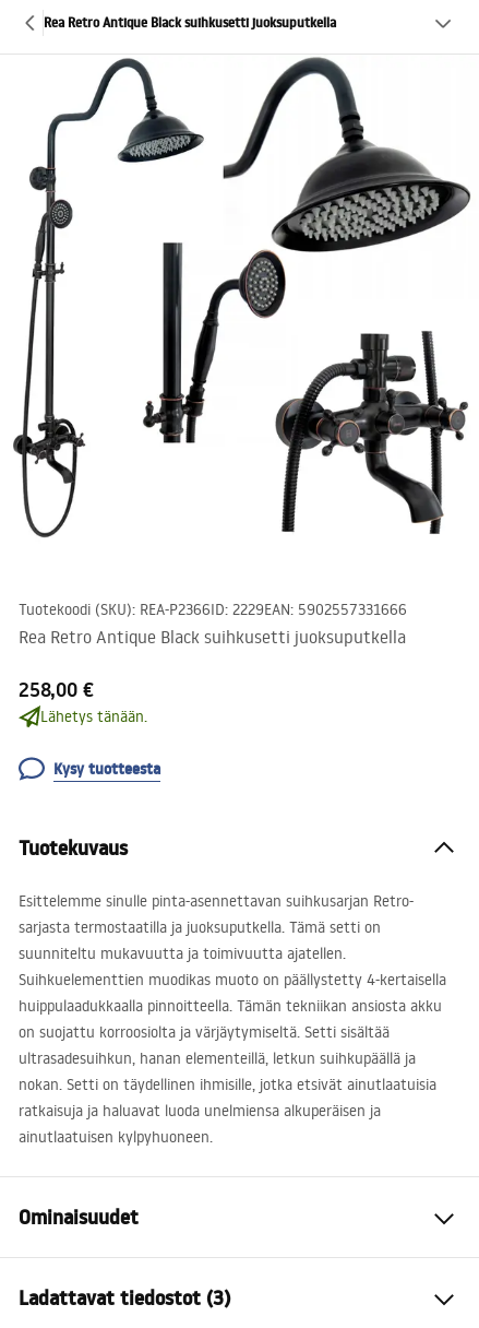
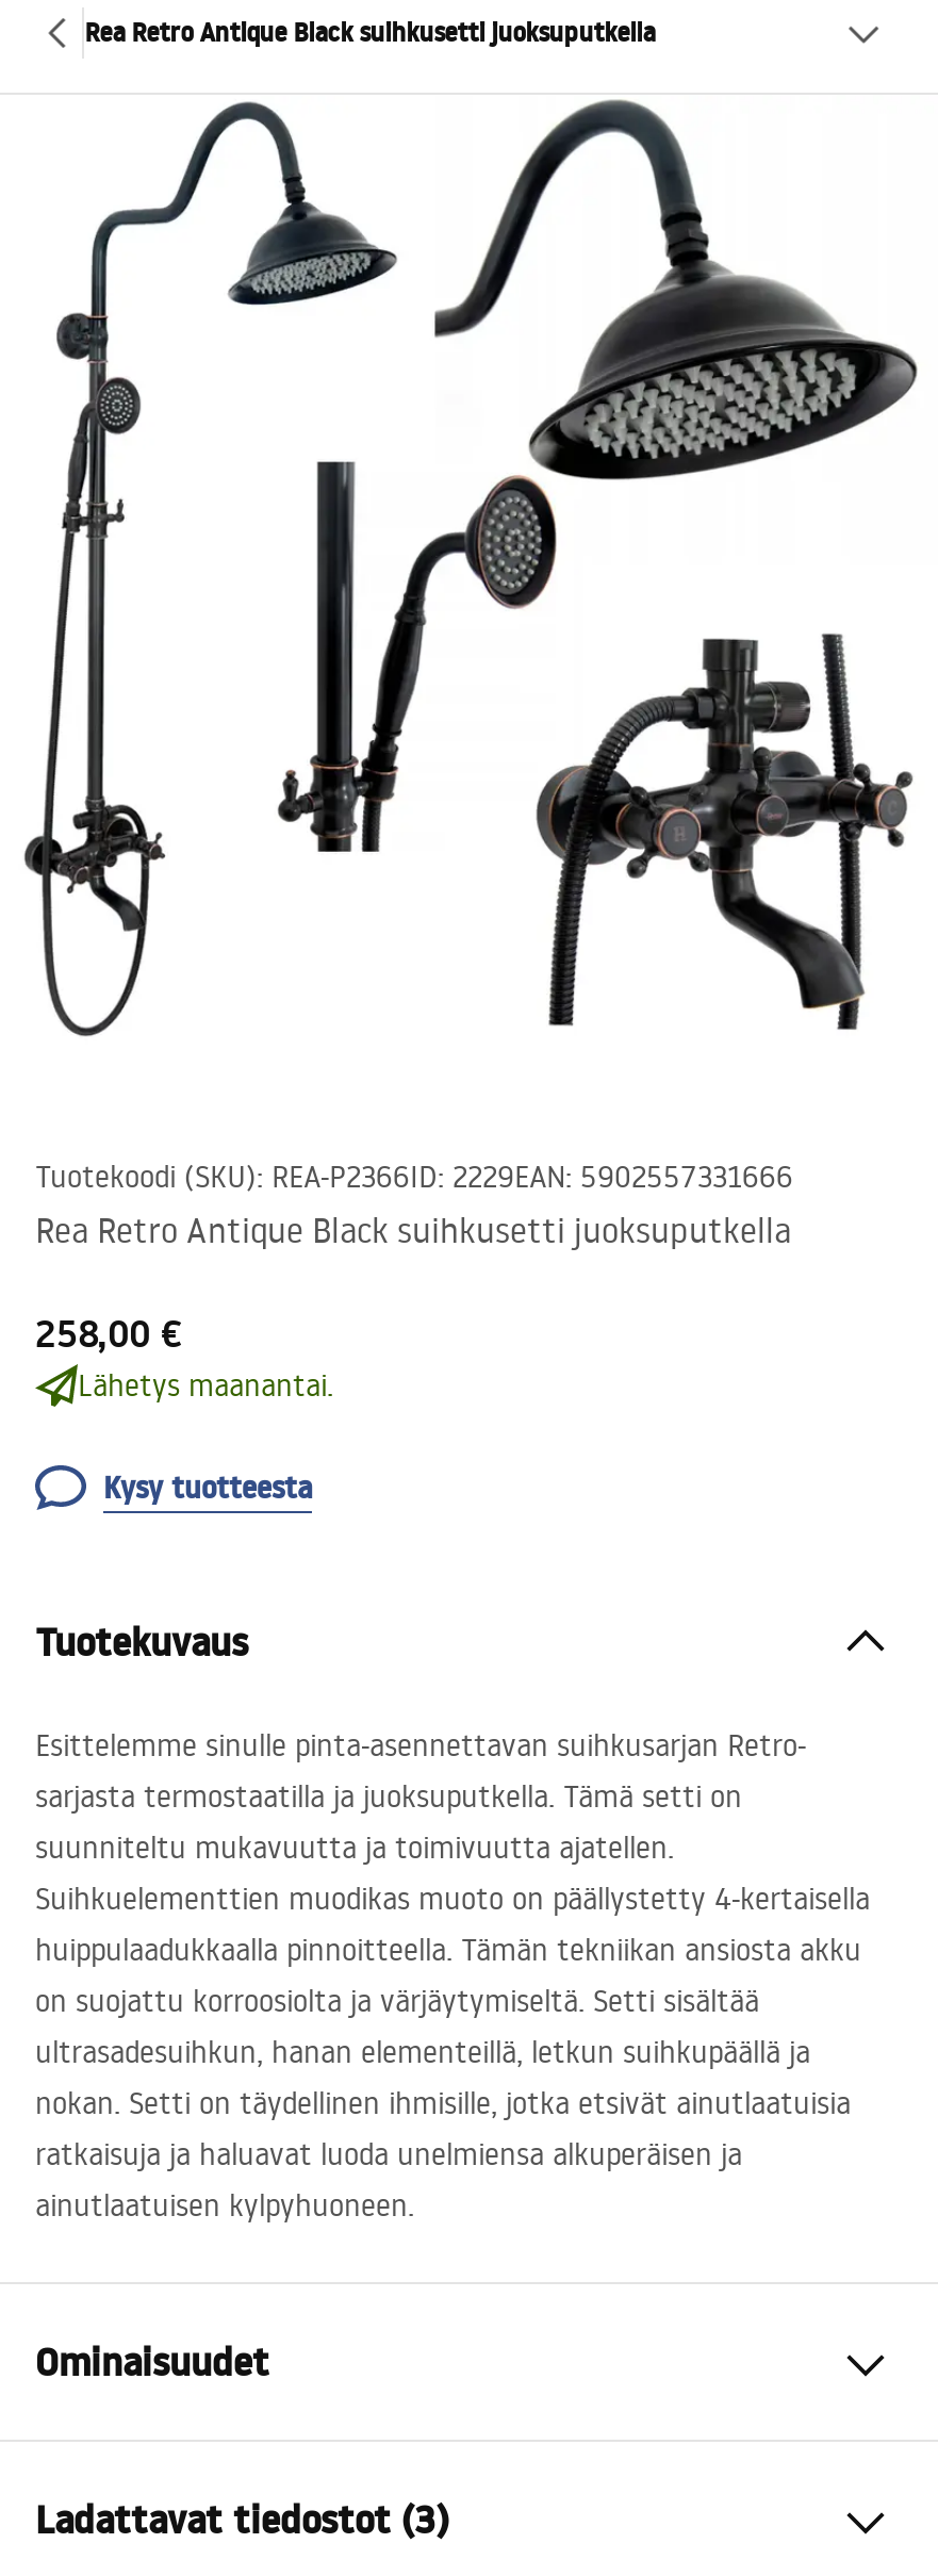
[40,707,147,726] Lähetys tänään. -> [78,1366,333,1405] Lähetys maanantai.

